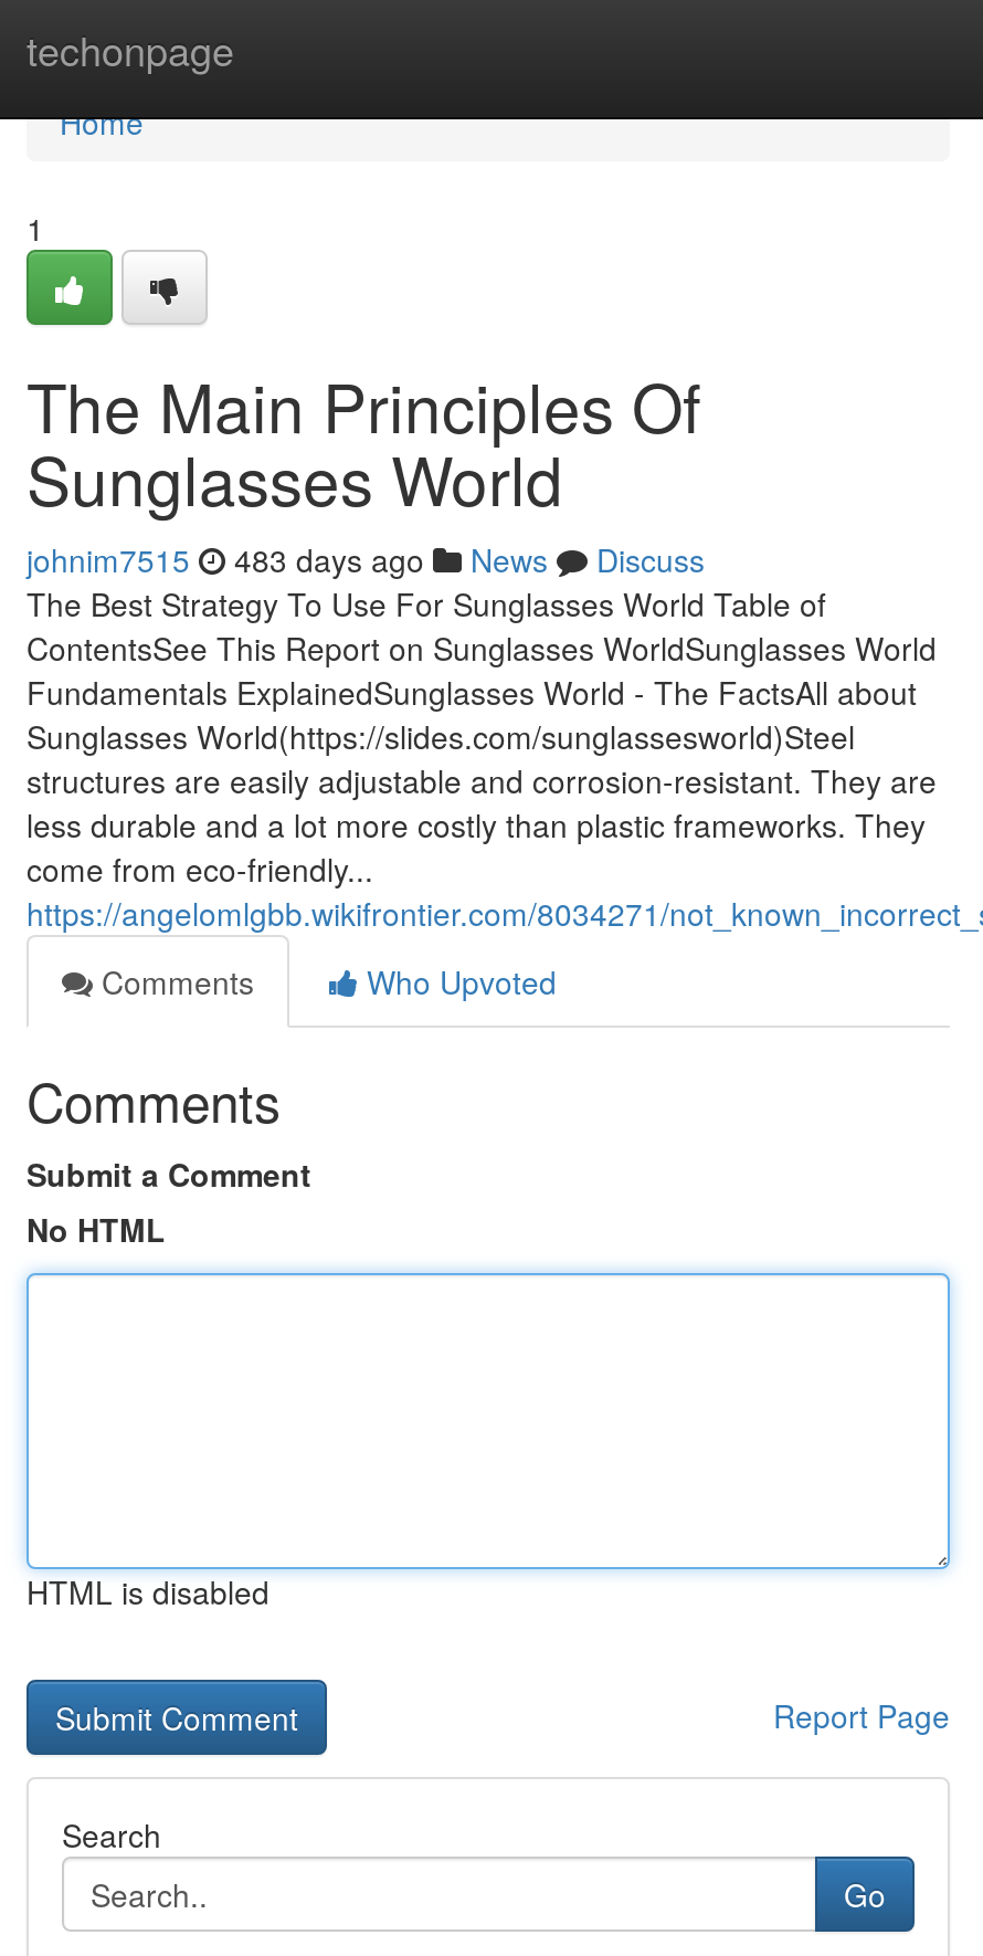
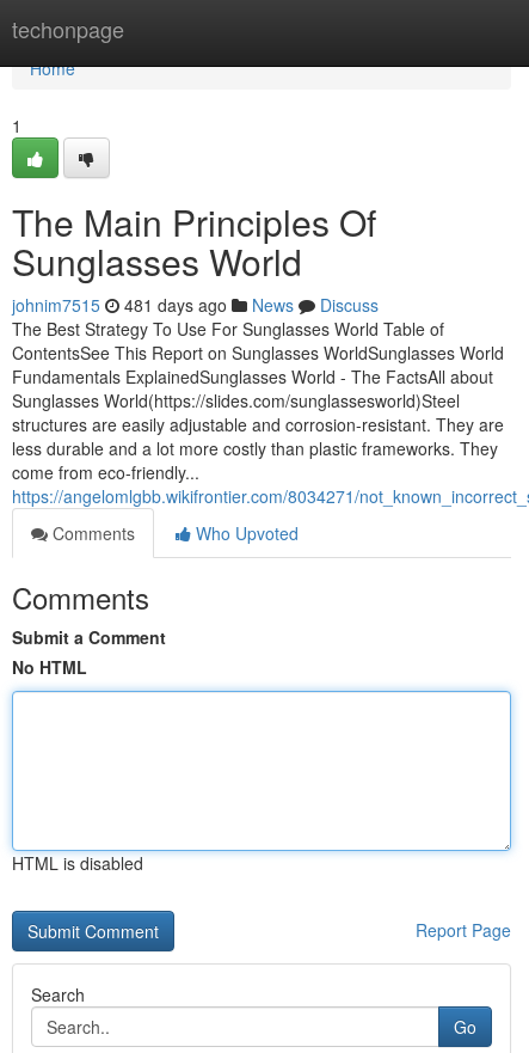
[27,537,705,581] johnim7515 483 days ago News Discuss -> [12,293,379,317] johnim7515 481 days ago News Discuss

